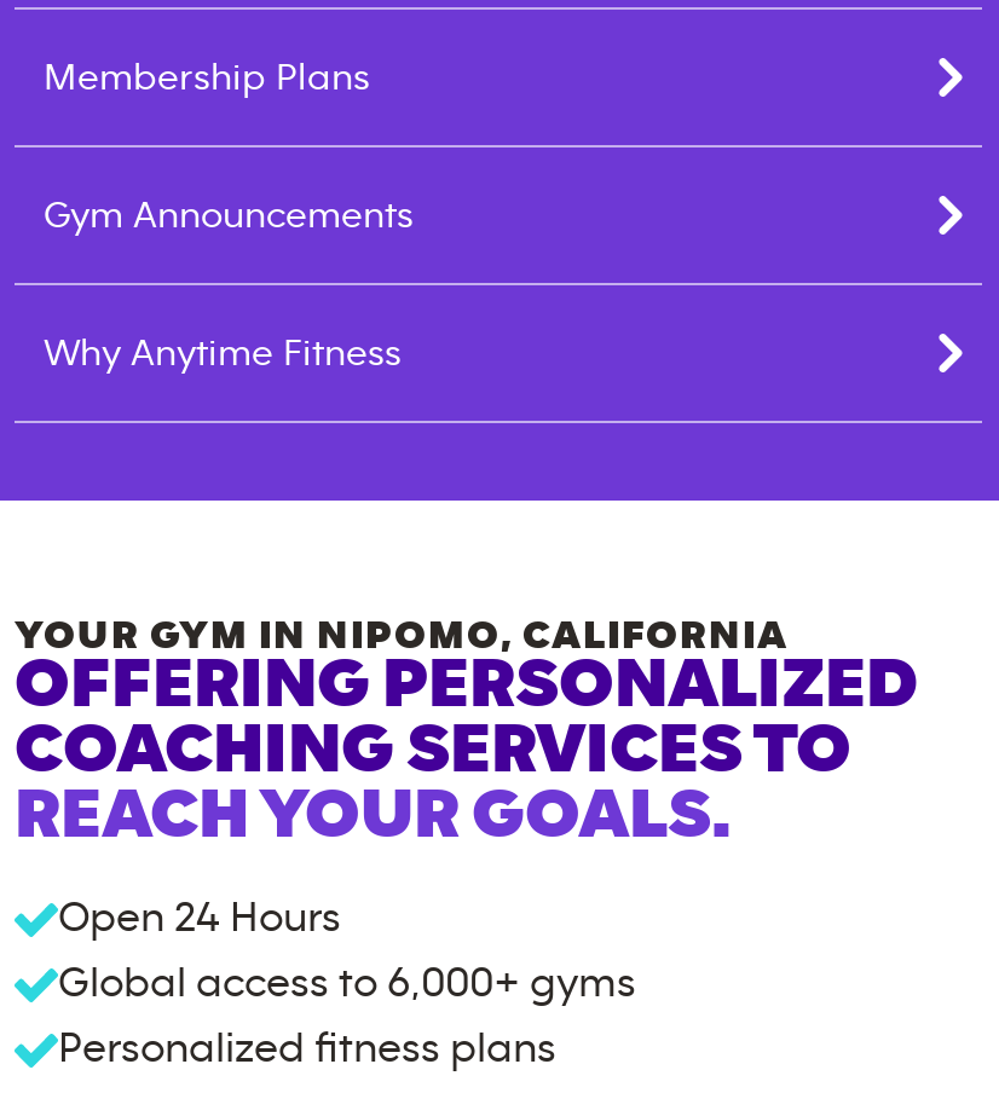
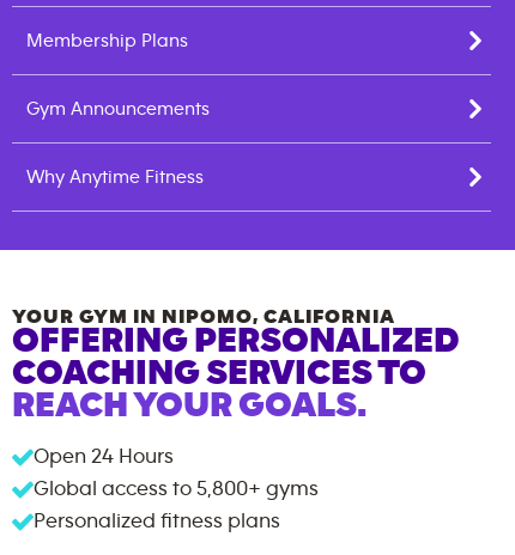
[58,961,636,1005] Global access to 6,000+ gyms -> [34,478,319,499] Global access to 5,800+ gyms

